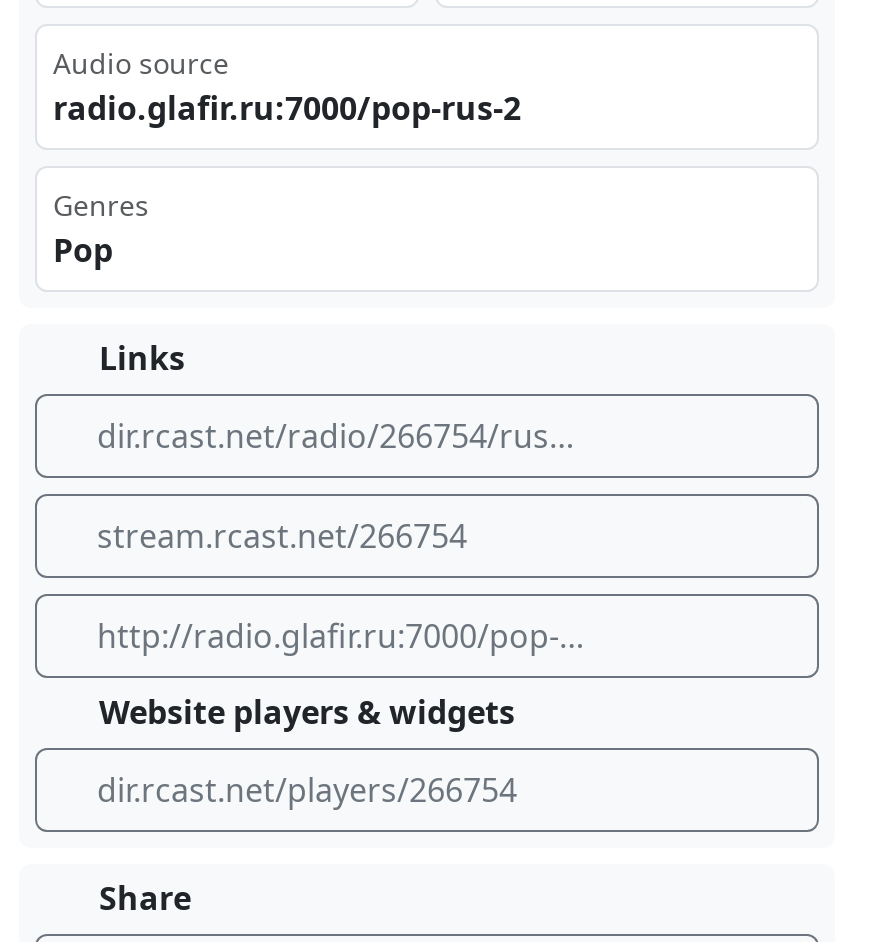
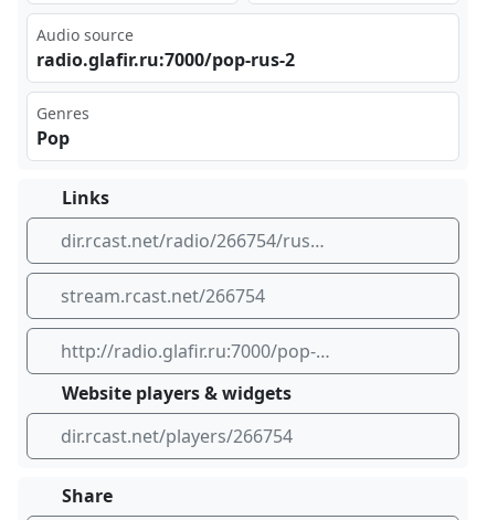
[53,86,521,130] rad‍io.gla‌fir.ru:7000/ pop‌‌-rus-2 -> [36,47,295,72] rad‌io.‍glafir‍.ru:70‌00/ pop -rus-2

